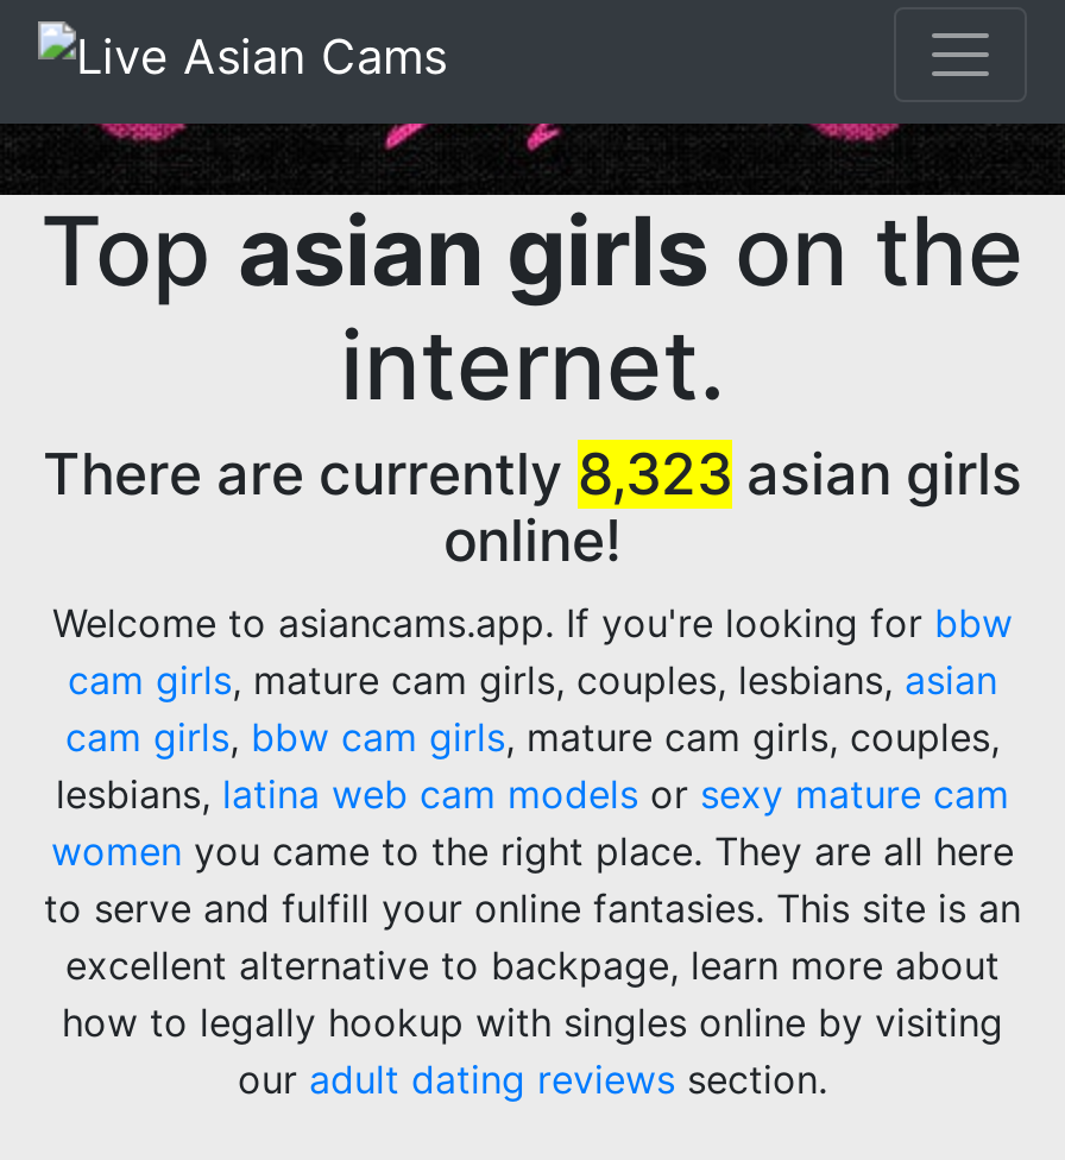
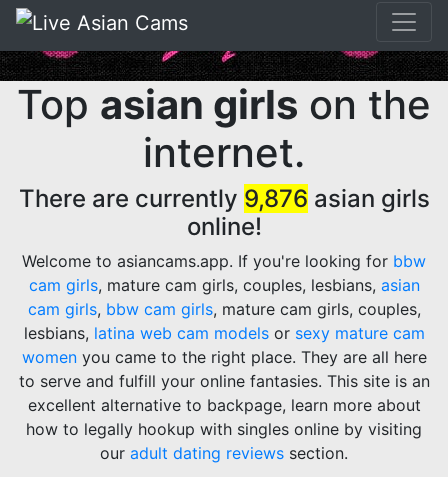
[43,440,1022,509] There are currently 8,323 asian girls -> [18,184,429,213] There are currently 9,876 asian girls

